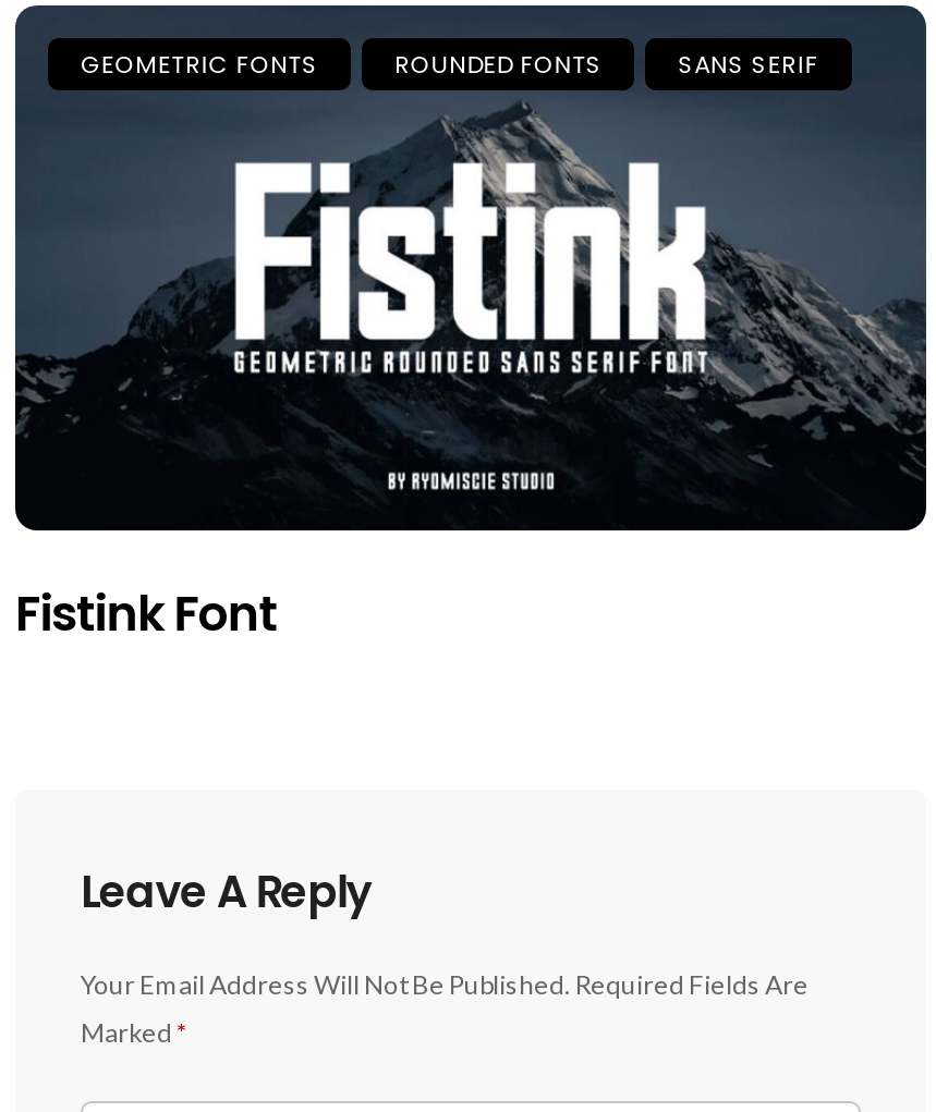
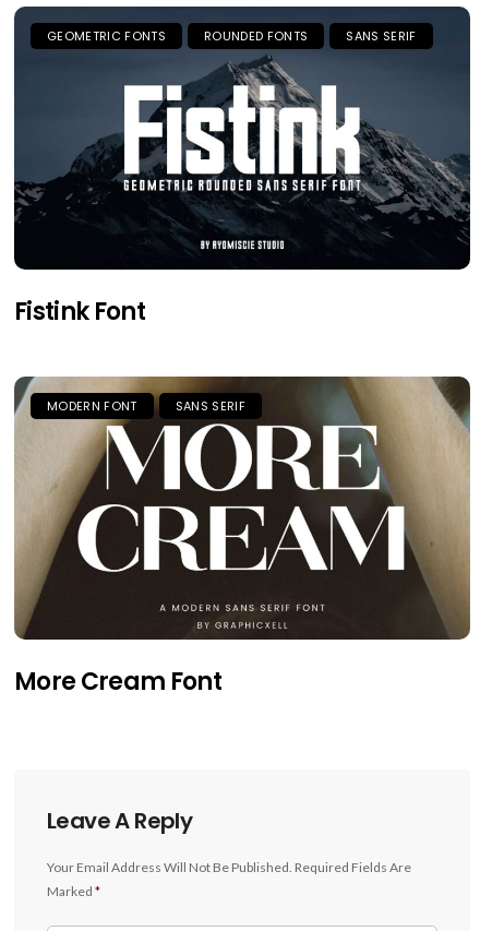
none -> [13,375,471,640] [image] | MODERN FONT | SANS SERIF
none -> [14,665,222,699] More Cream Font

